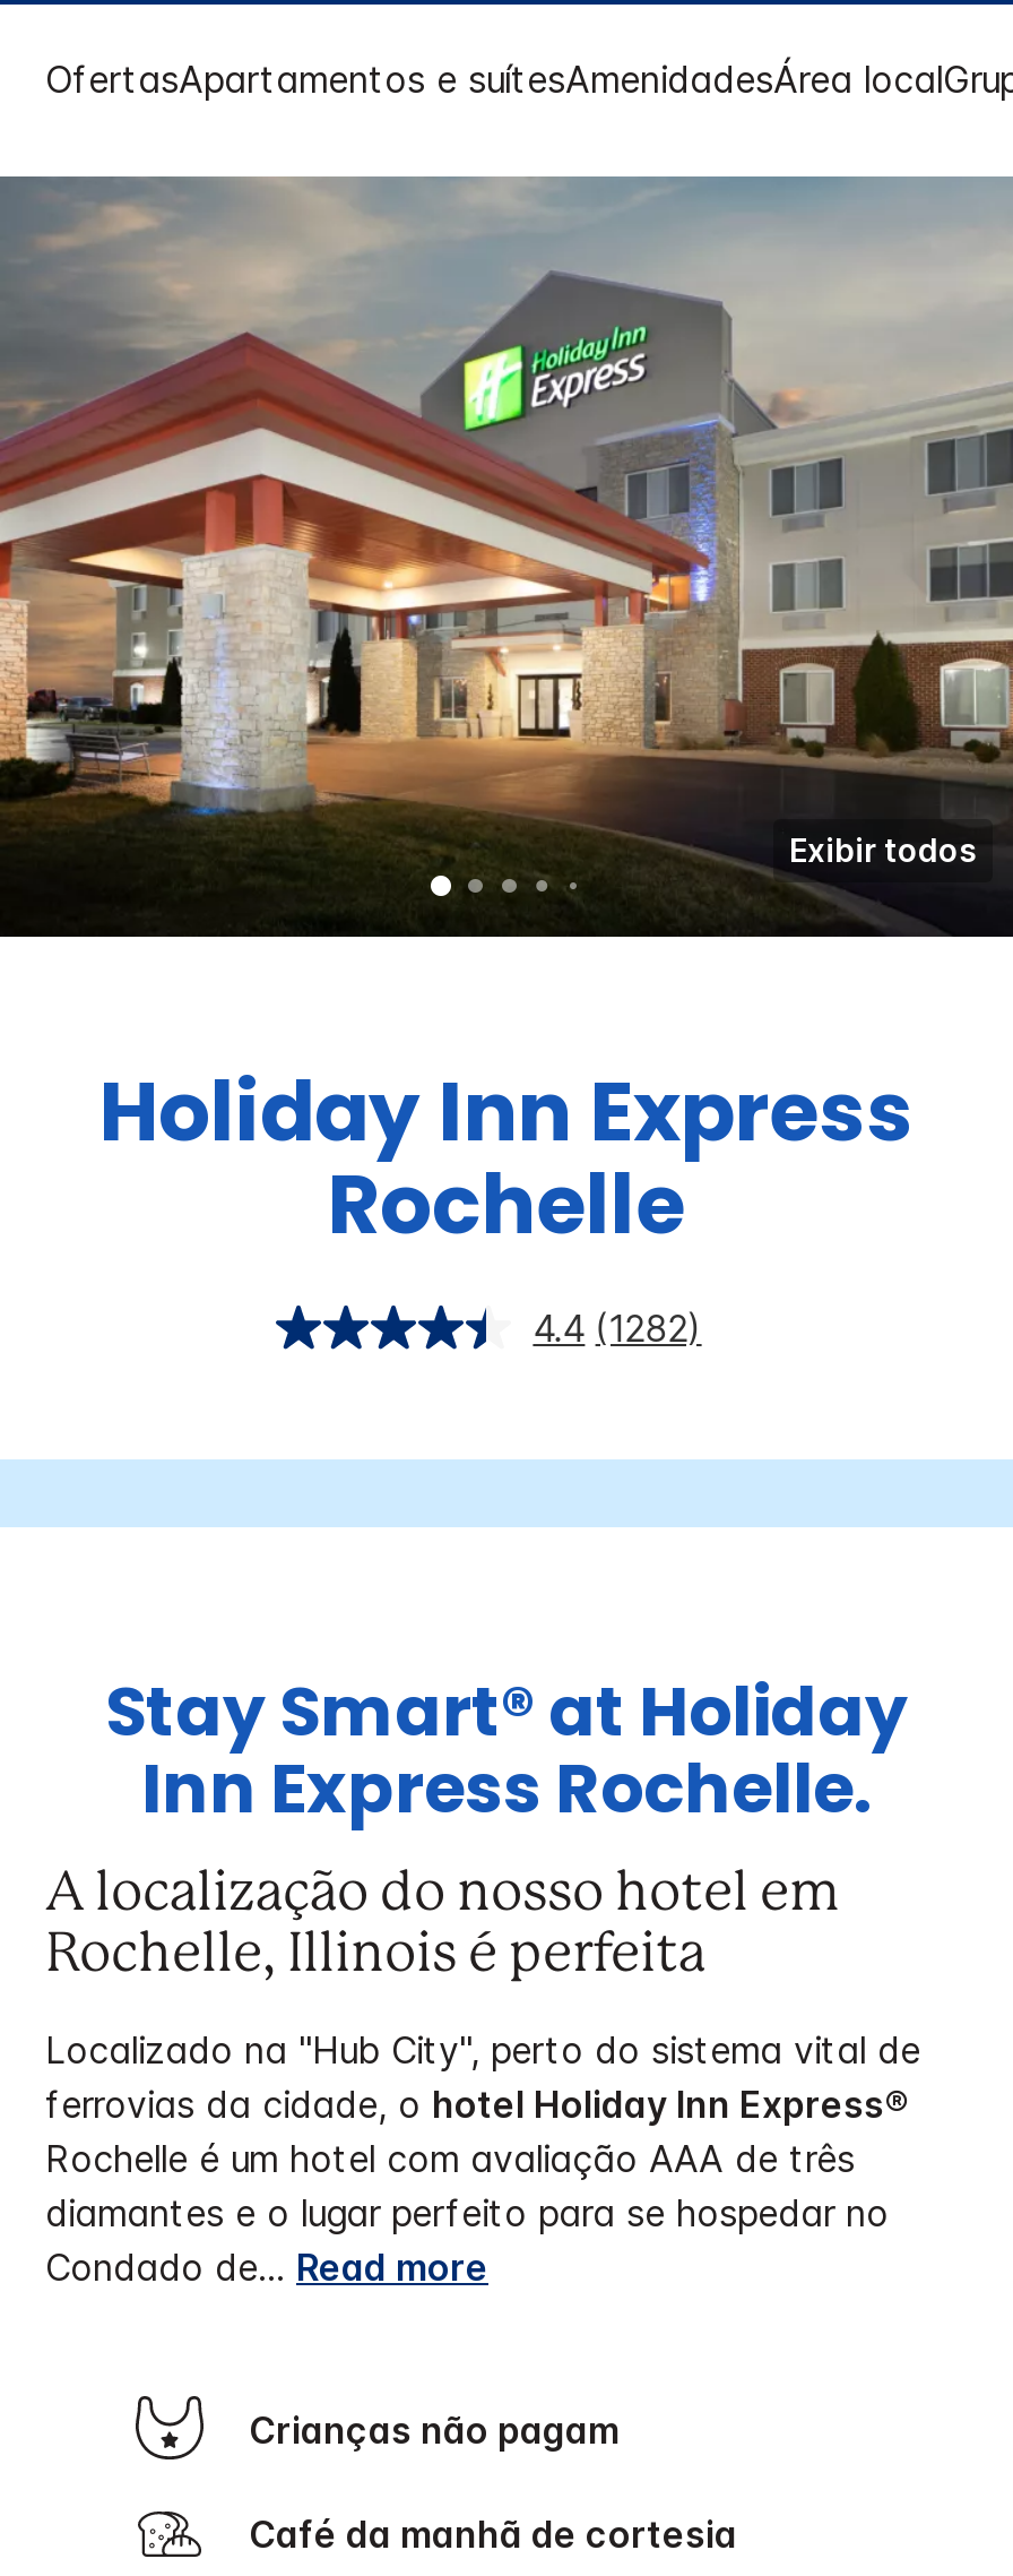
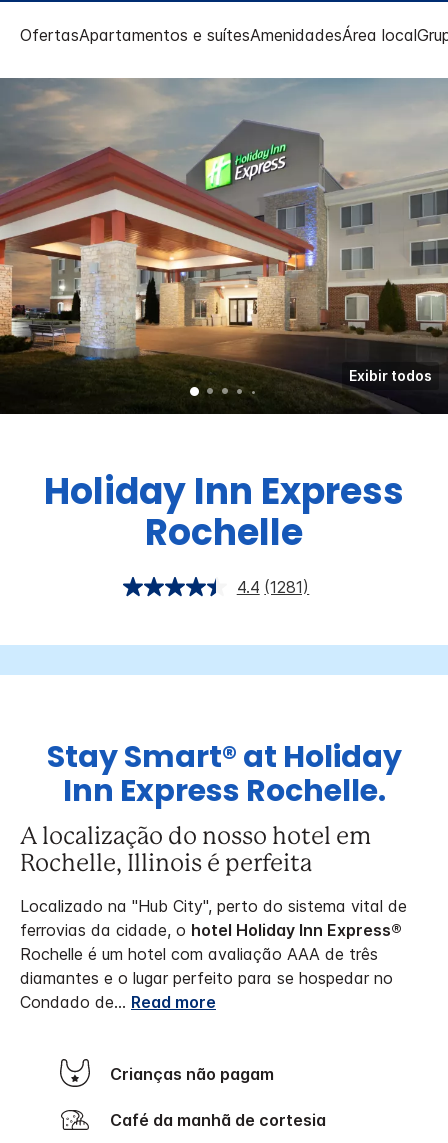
[533,1306,702,1351] 4.4 (1282) -> [237,577,309,597] 4.4 (1281)

